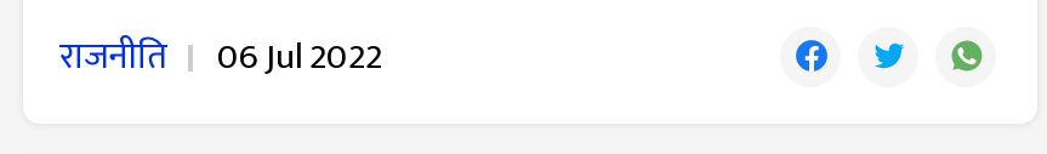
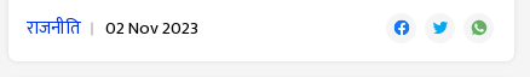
[59,27,382,88] राजनीति 06 Jul 2022 -> [27,13,198,43] राजनीति 02 Nov 2023

